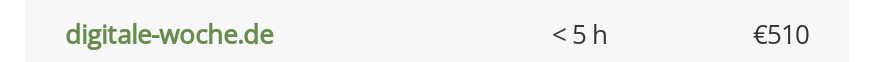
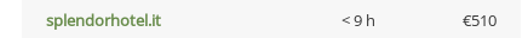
[65,16,608,52] digitale-woche.de | < 5 h -> [46,9,375,31] splendorhotel.it | < 9 h

